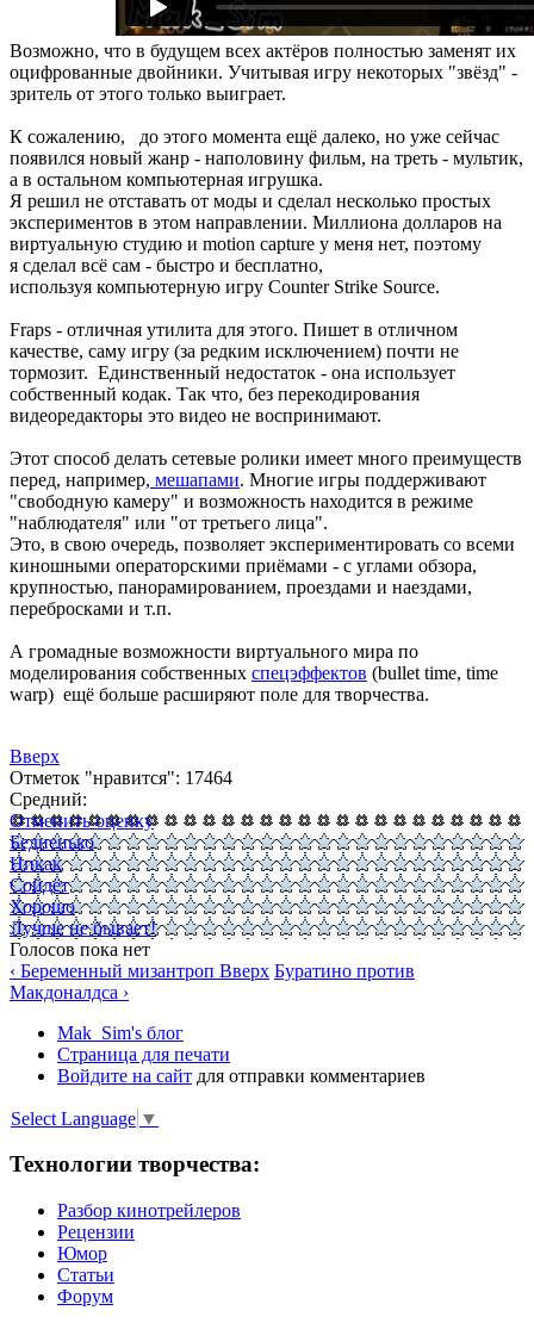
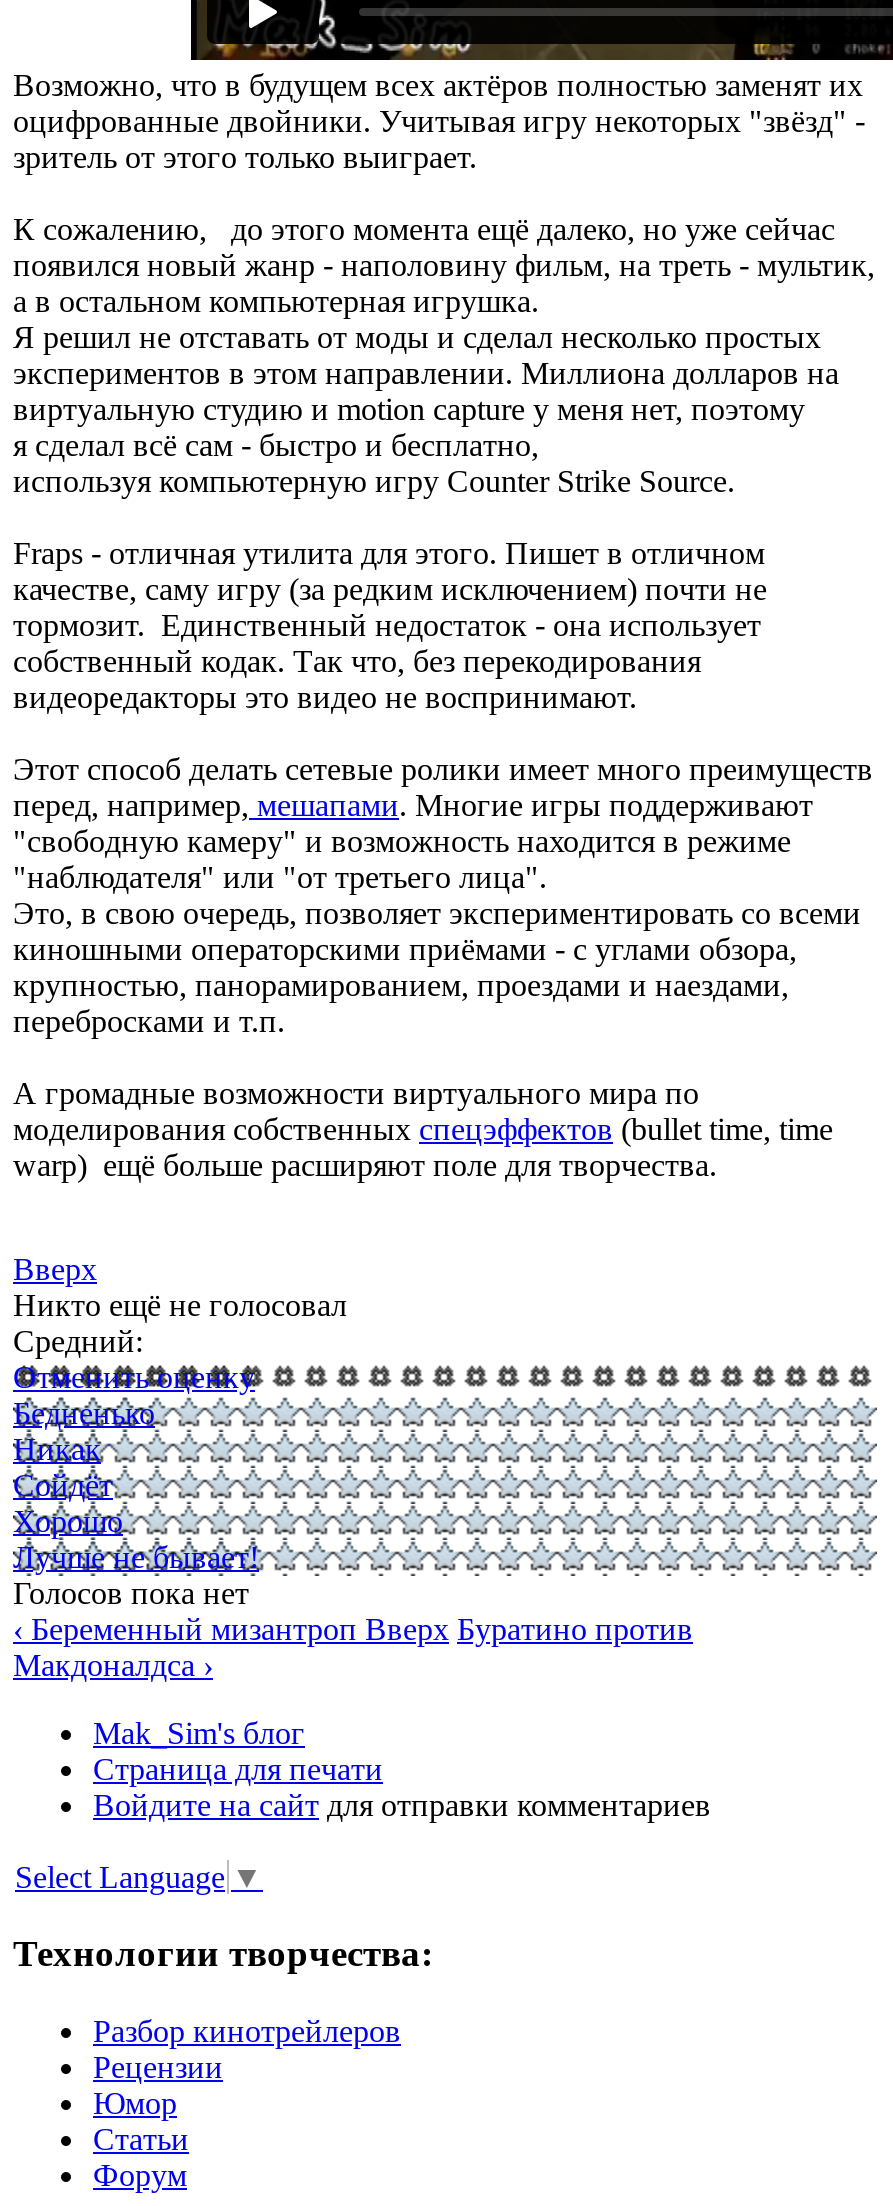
[10,768,232,788] Отметок "нравится": 17464 -> [13,1289,347,1323] Никто ещё не голосовал

